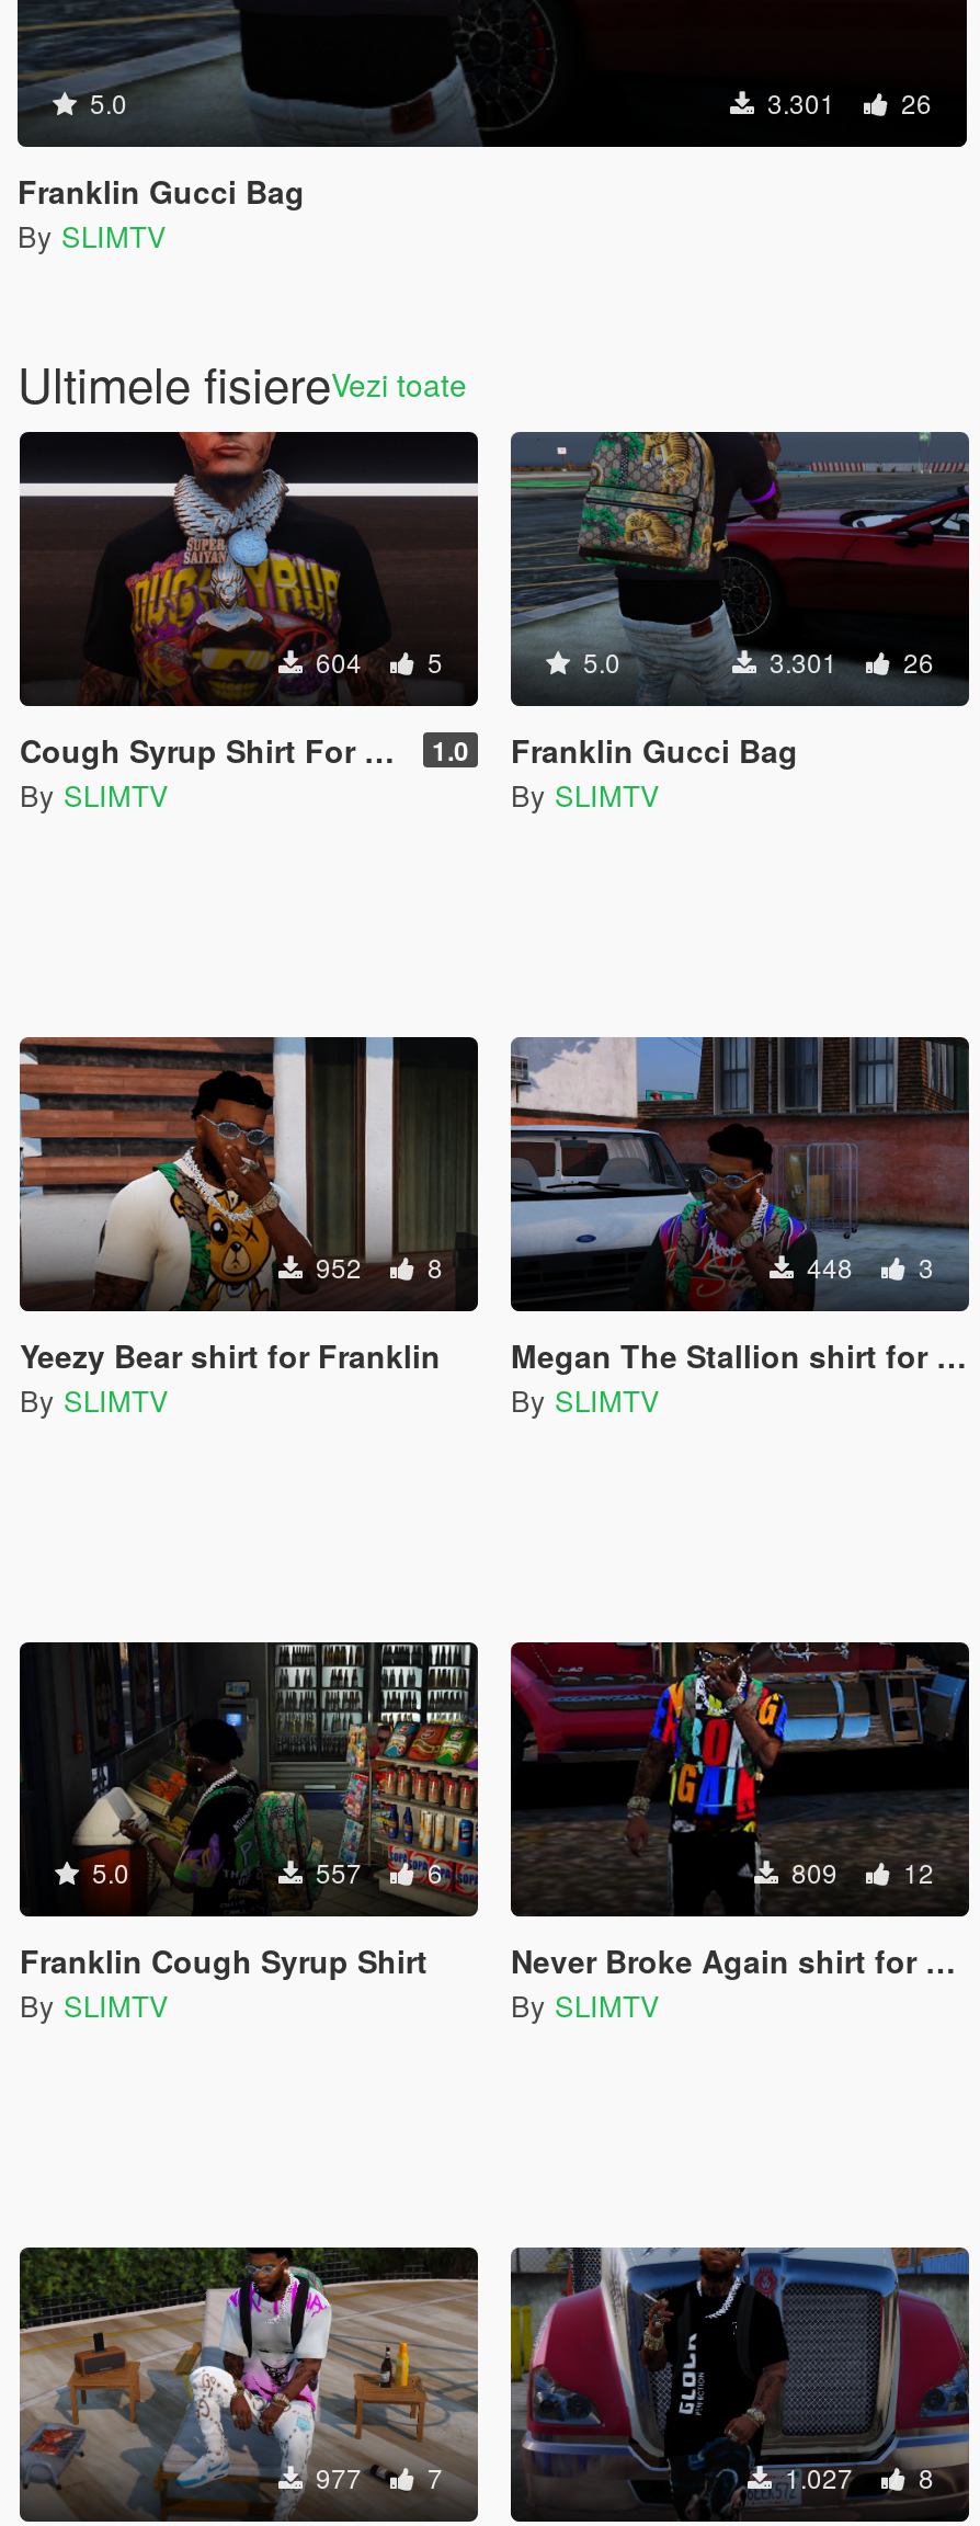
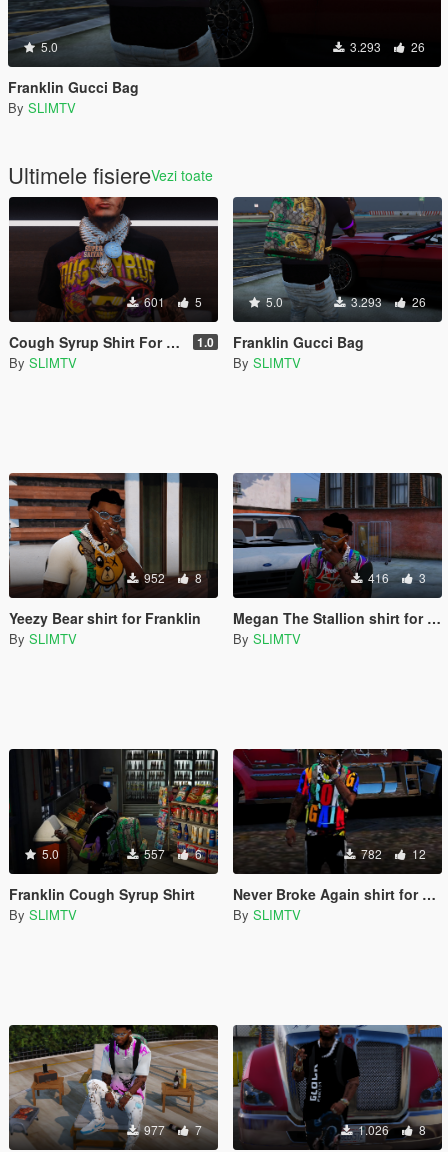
[761,83,932,121] 3.301 26 -> [347,38,425,55] 3.293 26
[309,642,443,680] 604 5 -> [141,293,202,310] 601 5
[763,642,934,680] 3.301 26 -> [348,293,426,310] 3.293 26
[800,1248,934,1285] 448 3 -> [365,569,426,586] 416 3
[785,1853,934,1890] 809 12 -> [358,845,426,862] 782 12
[778,2458,859,2495] 1.027 -> [355,1121,392,1138] 1.026

